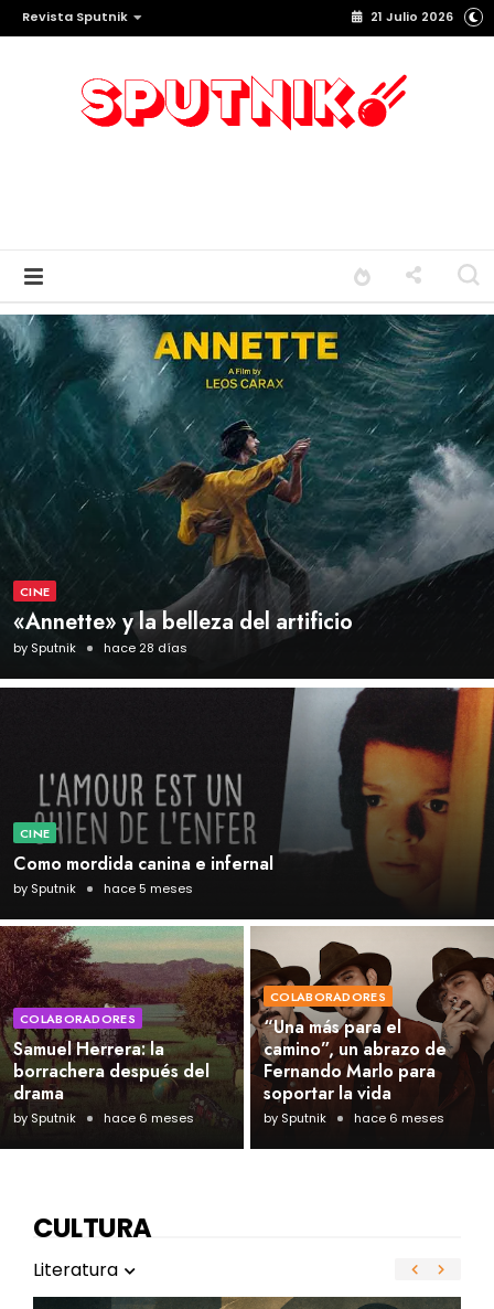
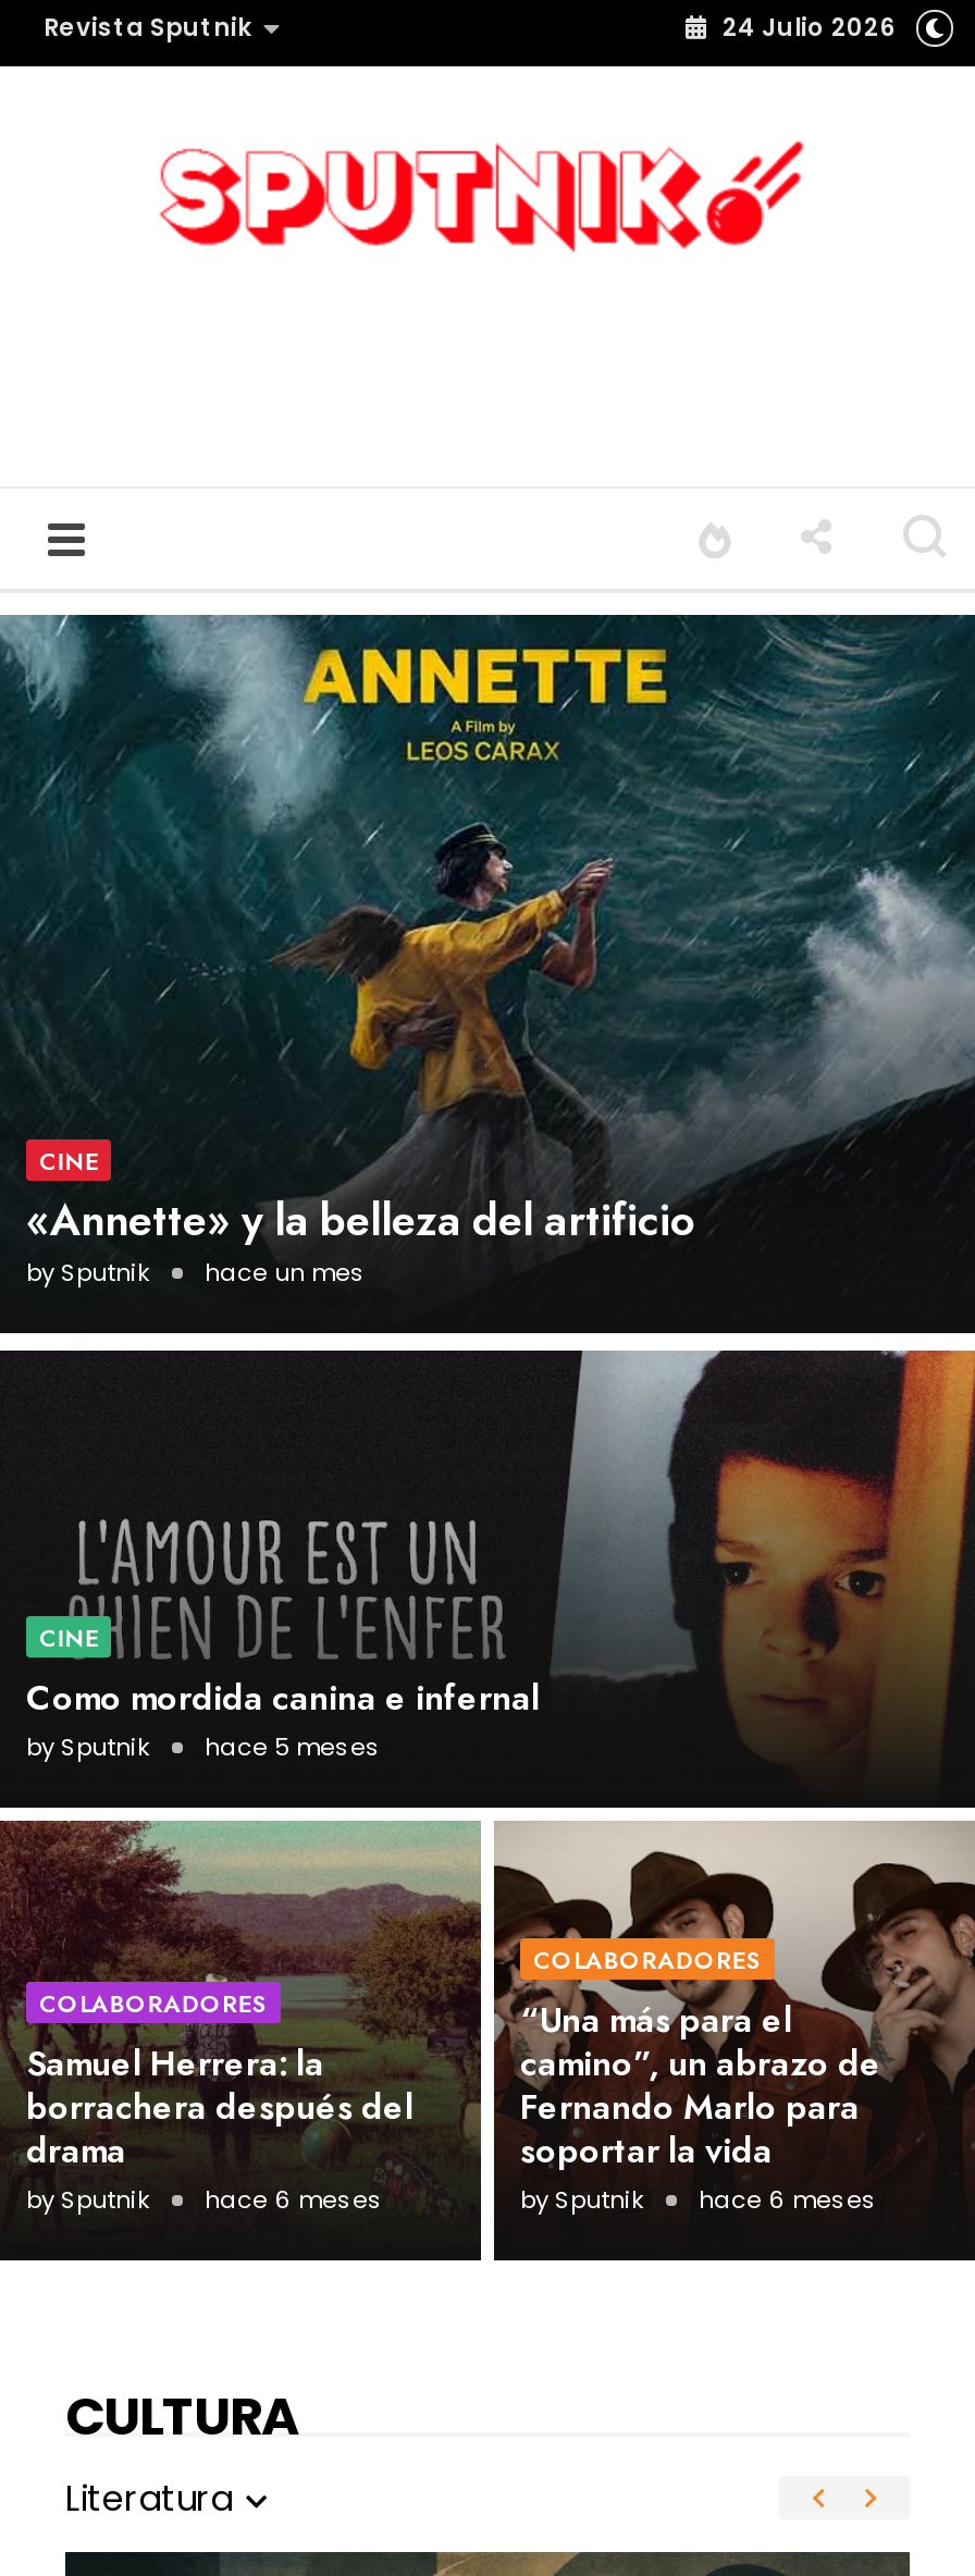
[370,8,453,25] 21 Julio 2026 -> [723,10,894,45] 24 Julio 2026
[104,639,187,657] hace 28 días -> [205,1255,366,1290] hace un mes

